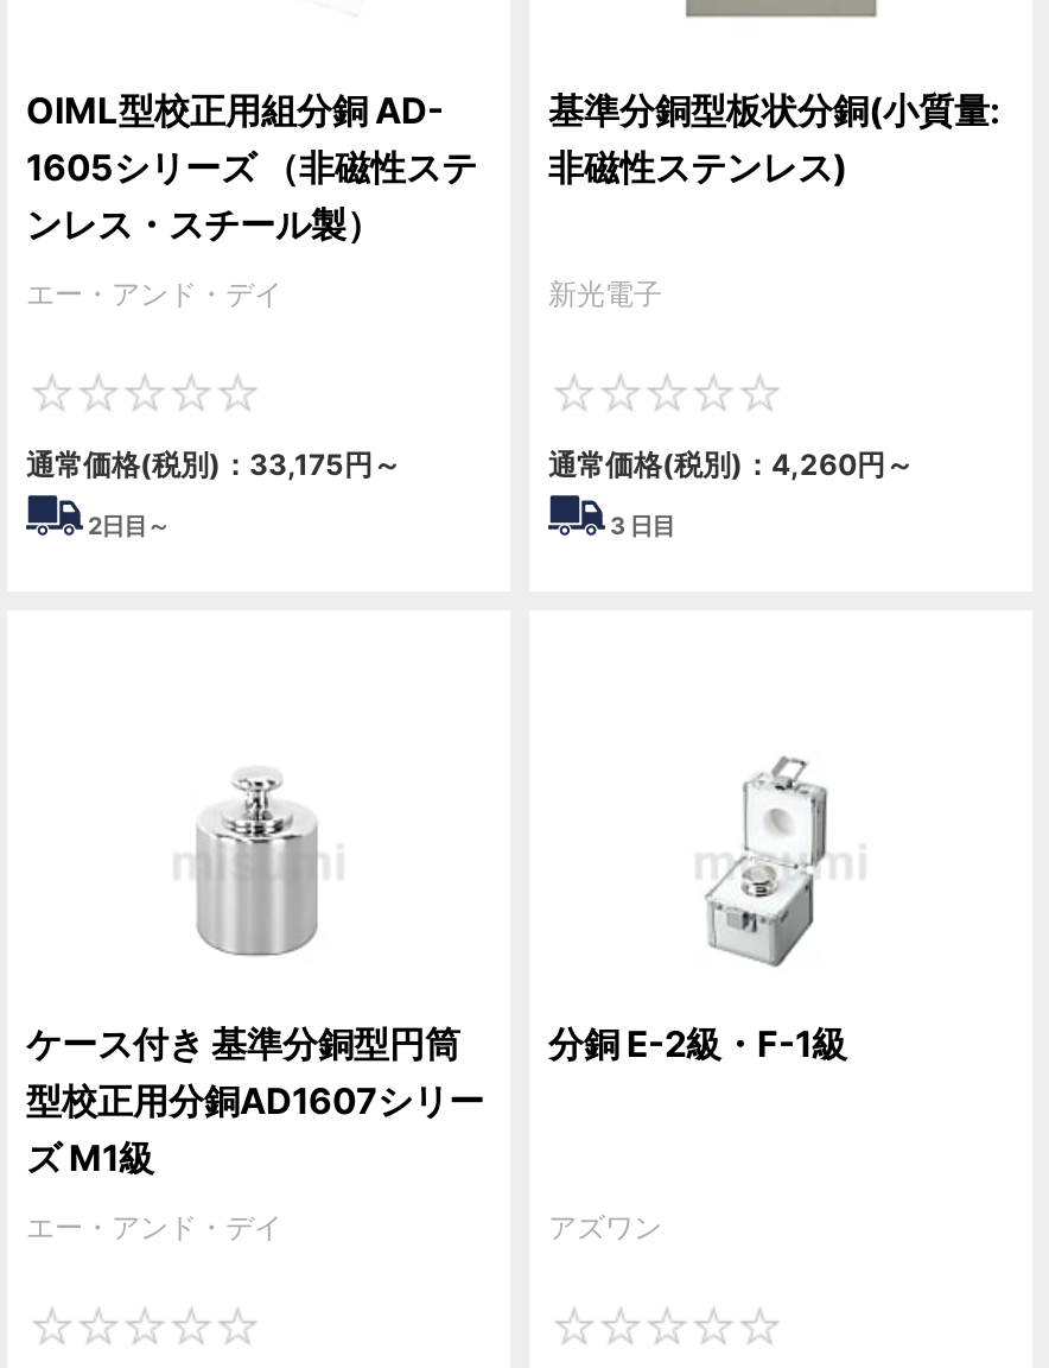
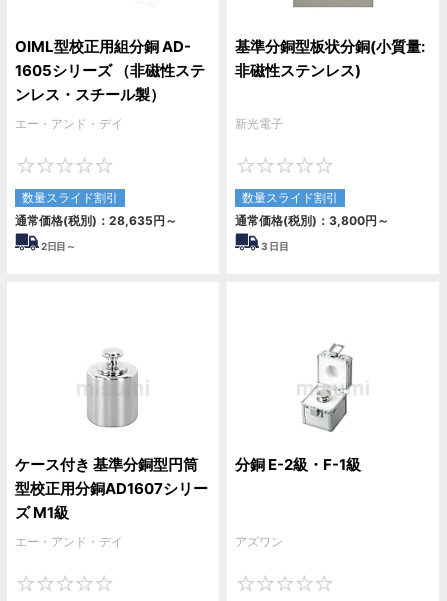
[26,446,401,482] 通常価格(税別)：33,175円～ -> [15,190,177,228] 数量スライド割引 | 通常価格(税別)：28,635円～
[548,446,914,482] 通常価格(税別)：4,260円～ -> [235,190,389,228] 数量スライド割引 | 通常価格(税別)：3,800円～

